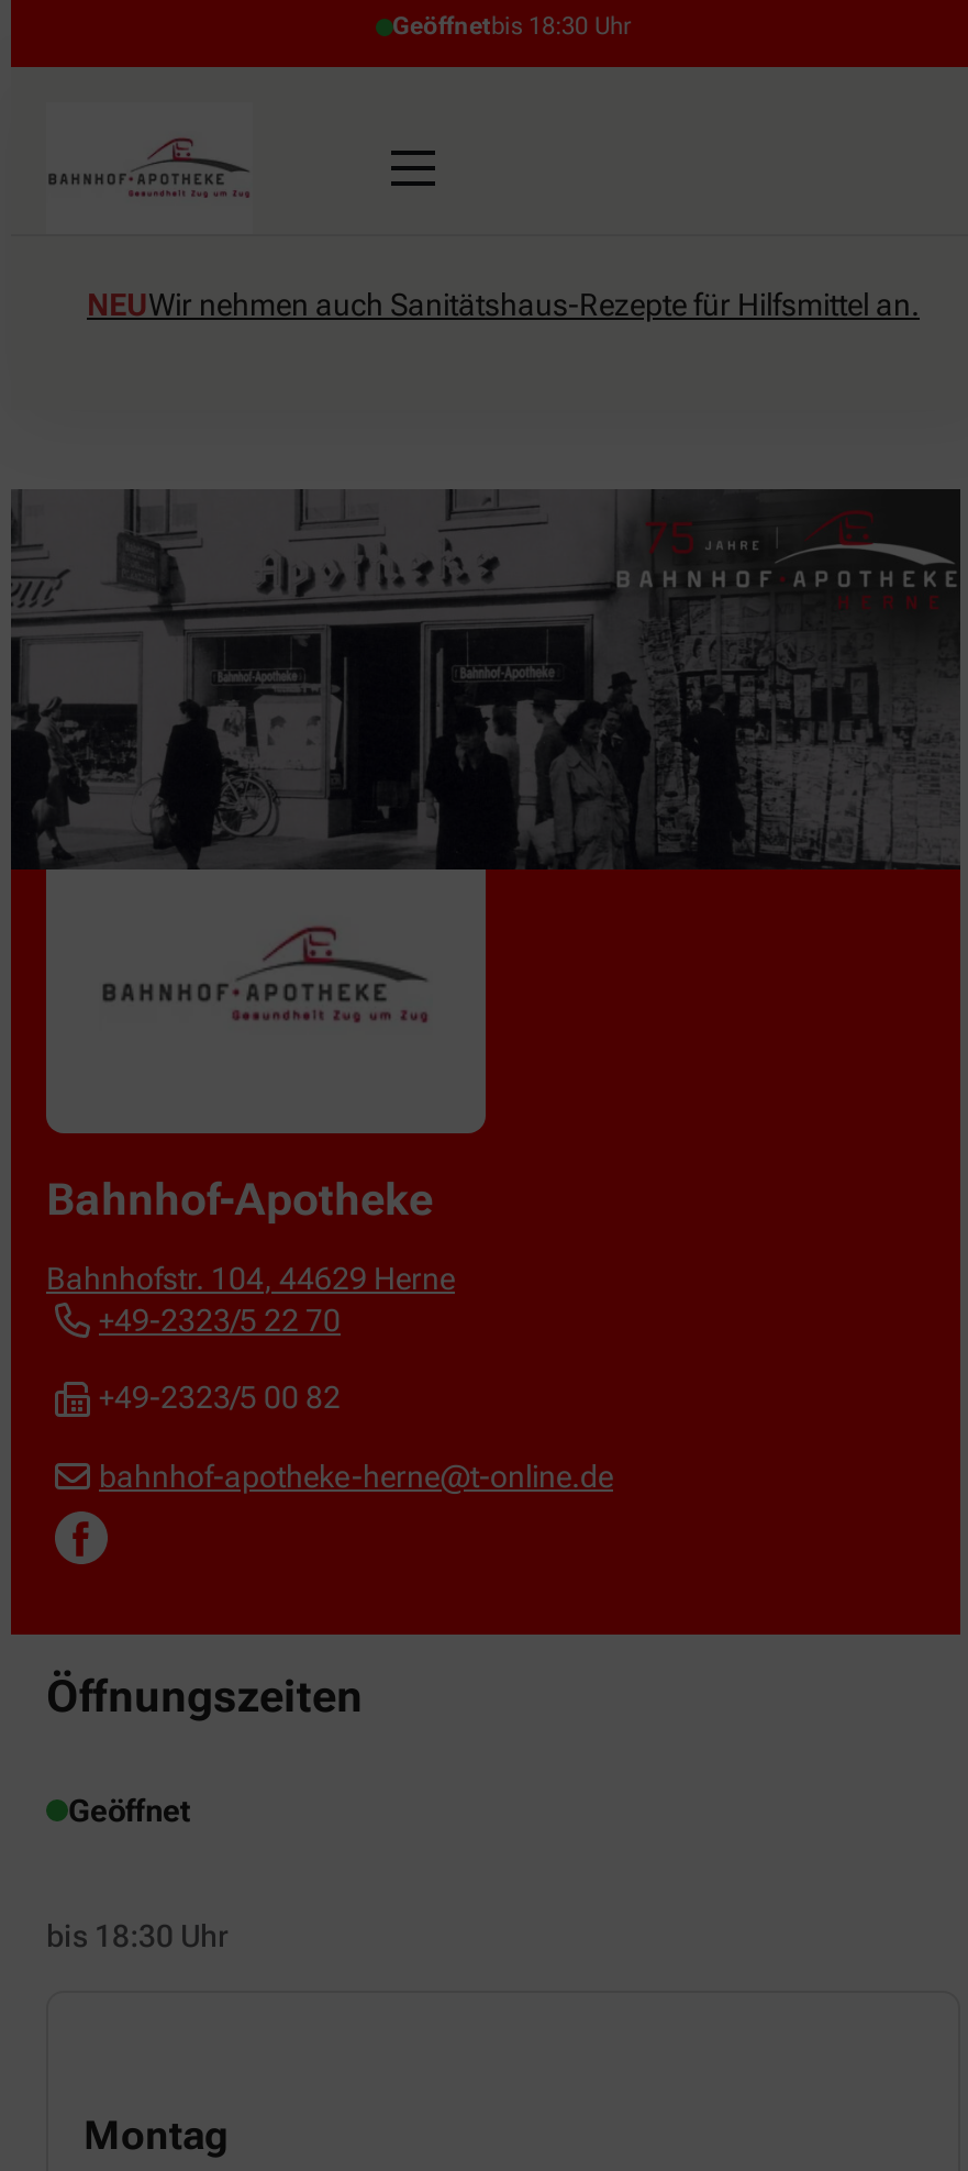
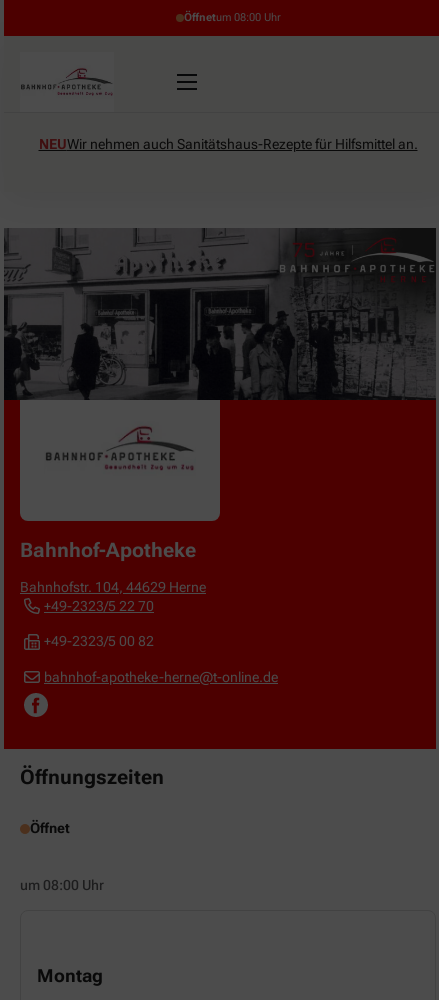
[392,12,632,41] Geöffnetbis 18:30 Uhr -> [183,11,280,24] Öffnetum 08:00 Uhr
[68,1792,191,1827] Geöffnet -> [30,820,70,836] Öffnet
[46,1917,229,1952] bis 18:30 Uhr -> [20,877,104,893] um 08:00 Uhr

